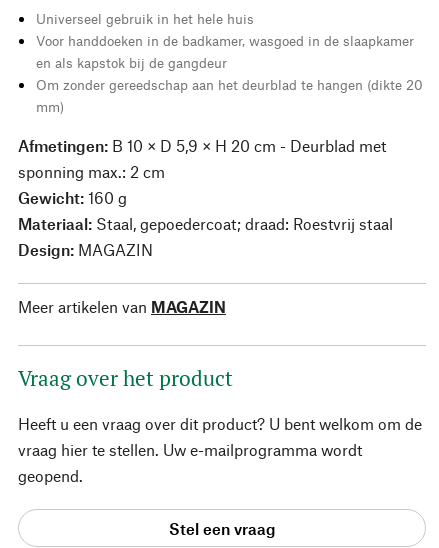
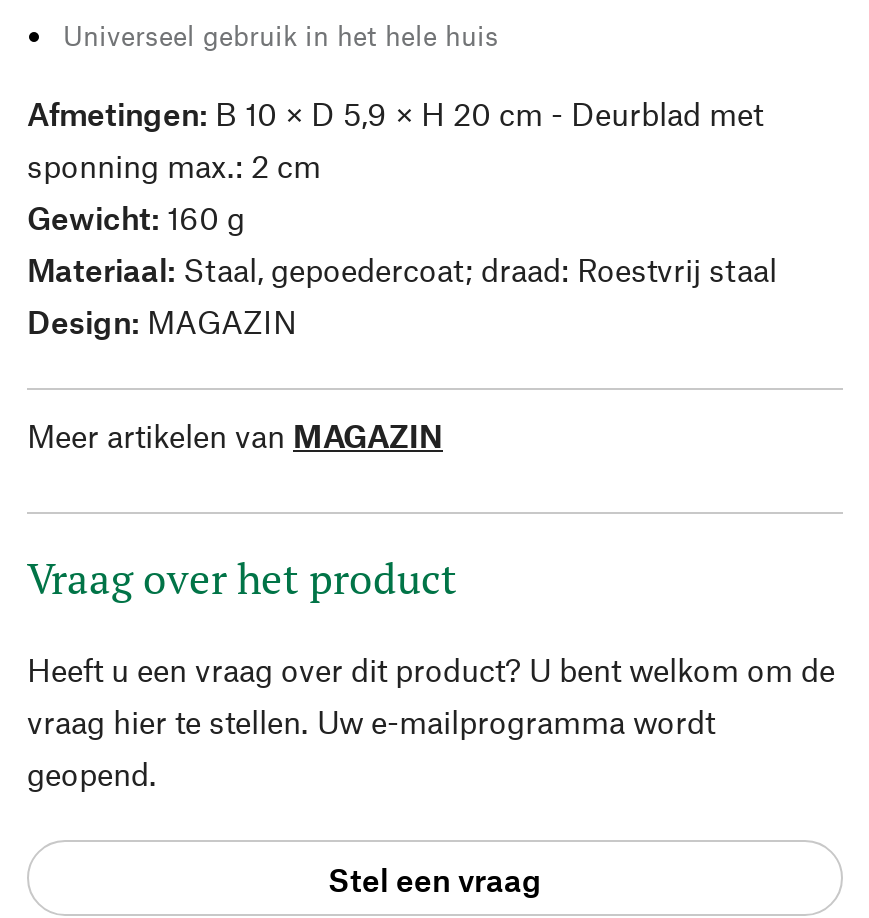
[36,32,423,115] Voor handdoeken in de badkamer, wasgoed in de slaapkamer | en als kapstok bij de gangdeur | Om zonder gereedschap aan het deurblad te hangen (dikte 20 | mm) -> none

